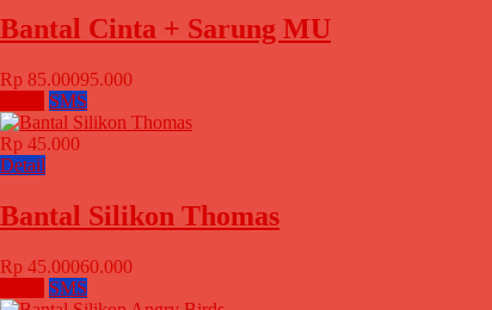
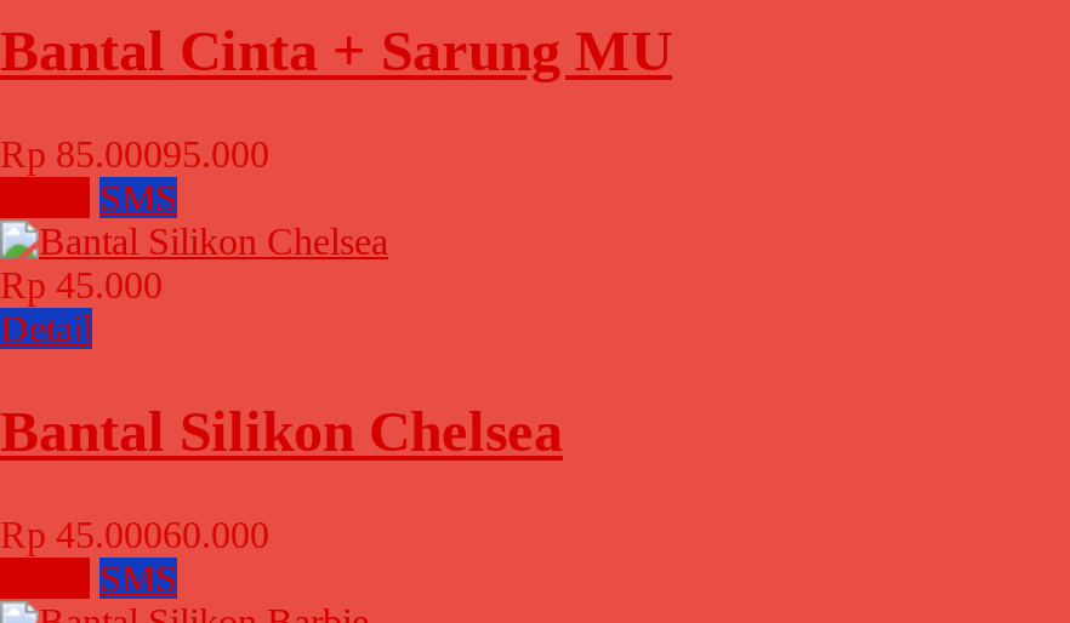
[0,200,279,231] Bantal Silikon Thomas -> [0,399,563,463] Bantal Silikon Chelsea

